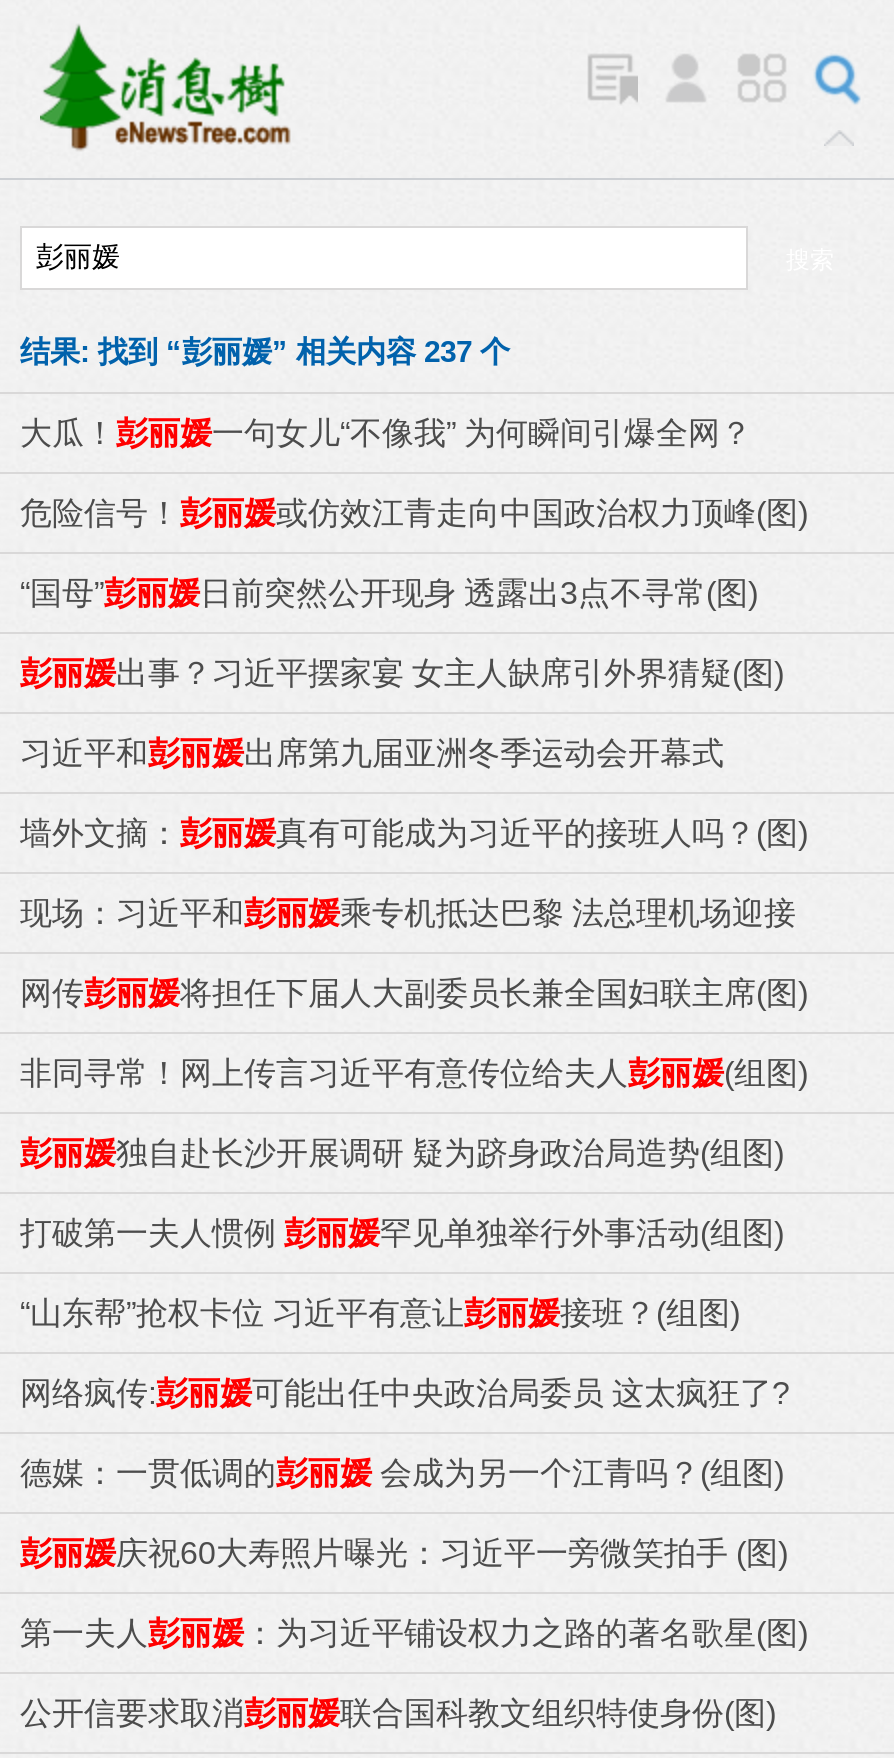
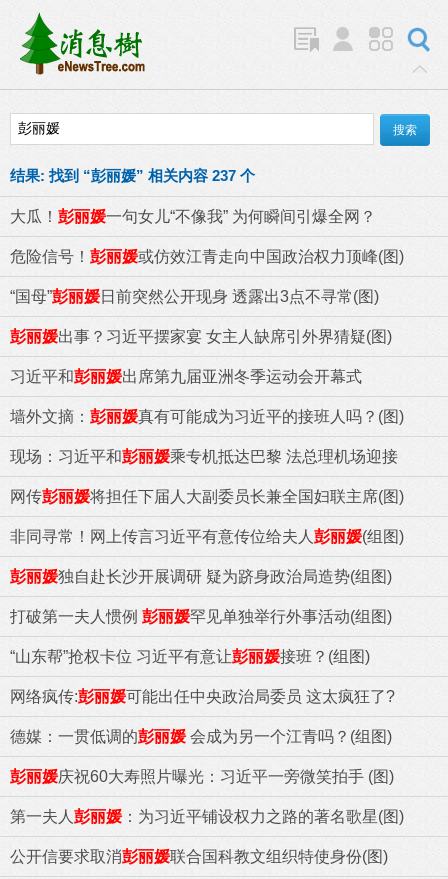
none -> [379,113,431,147] [image]

